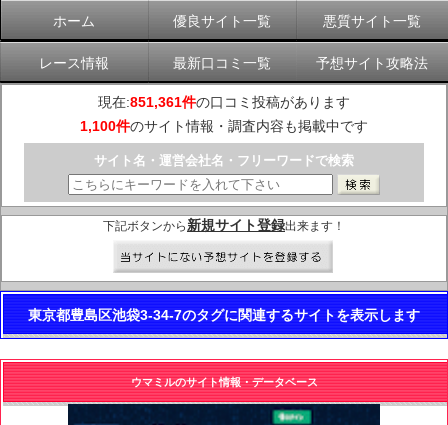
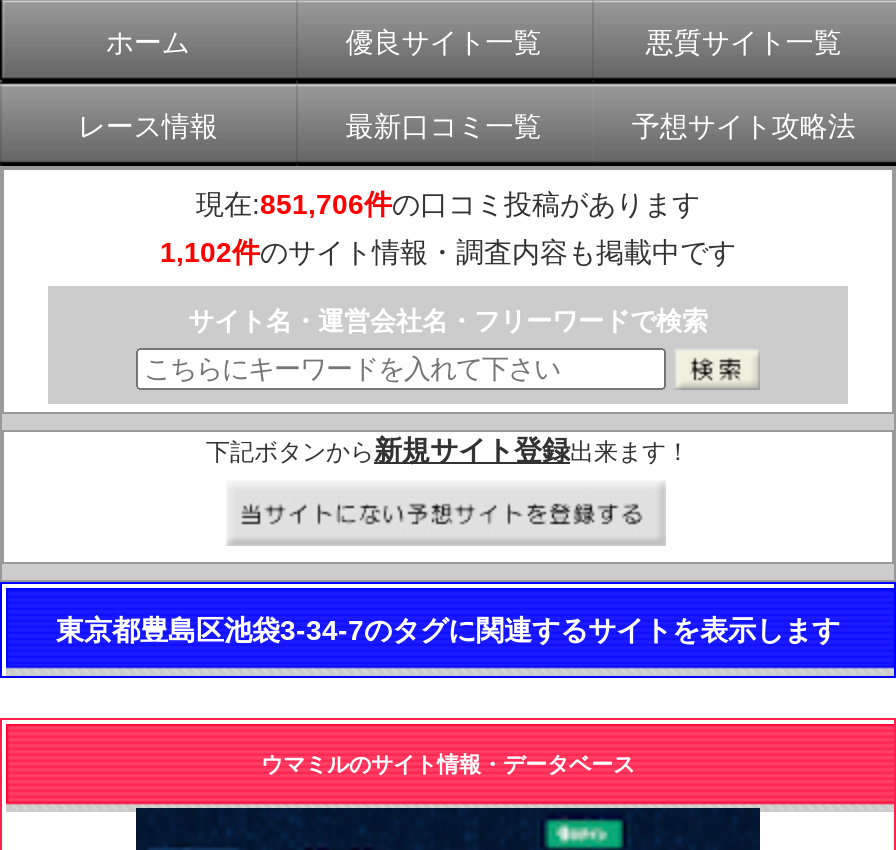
[98,94,350,110] 現在:851,361件の口コミ投稿があります -> [196,188,700,220] 現在:851,706件の口コミ投稿があります
[80,118,368,134] 1,100件のサイト情報・調査内容も掲載中です -> [160,236,736,268] 1,102件のサイト情報・調査内容も掲載中です

